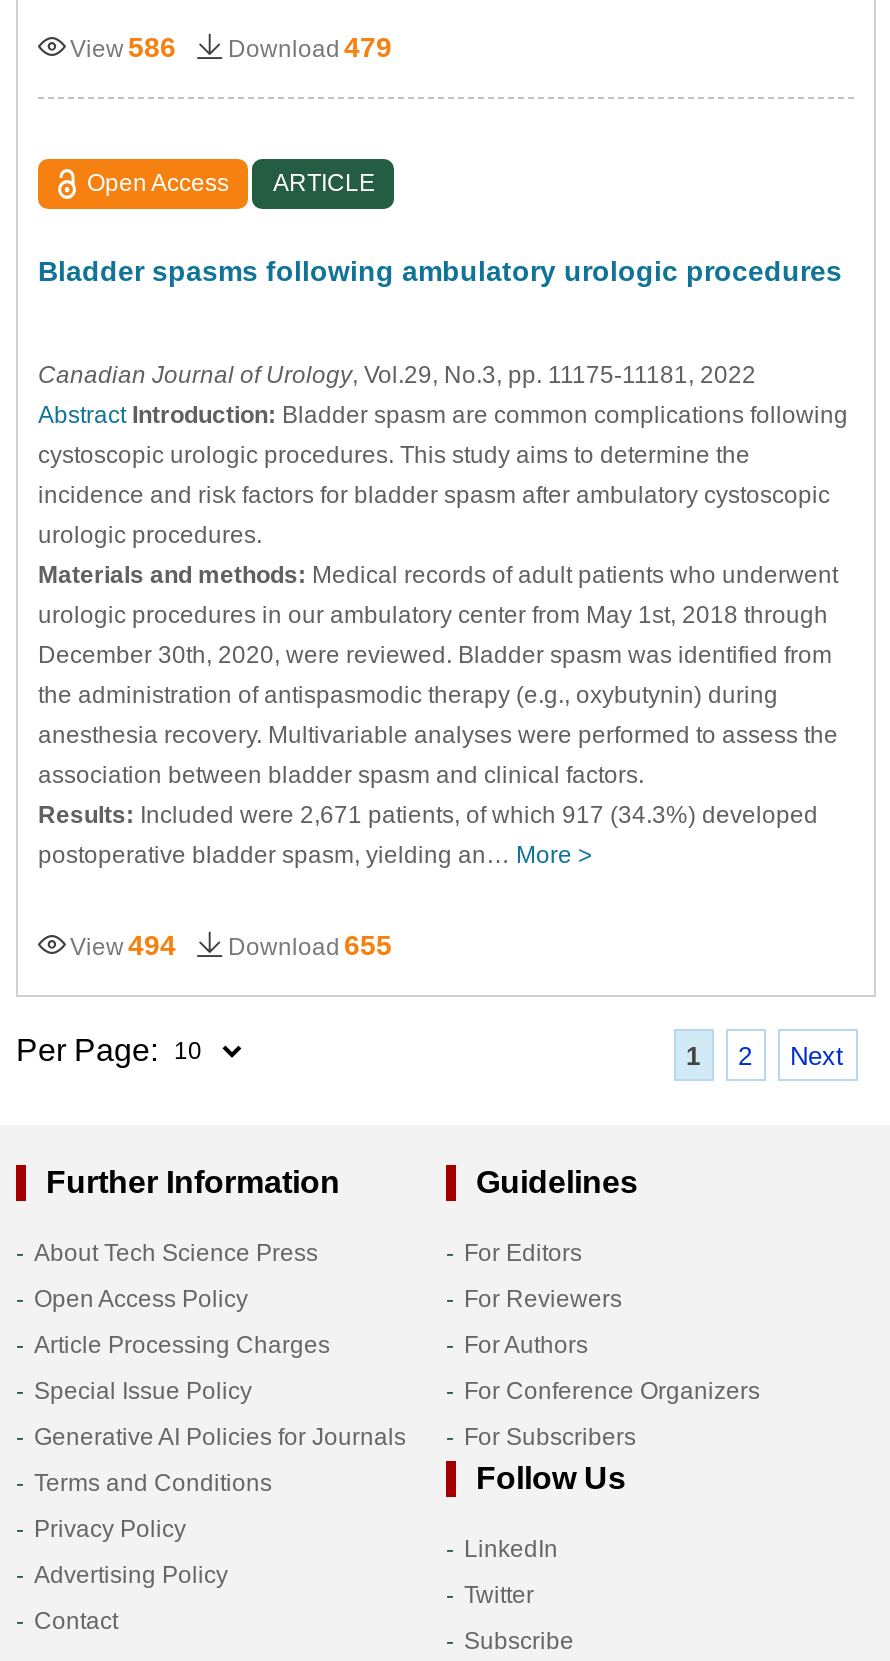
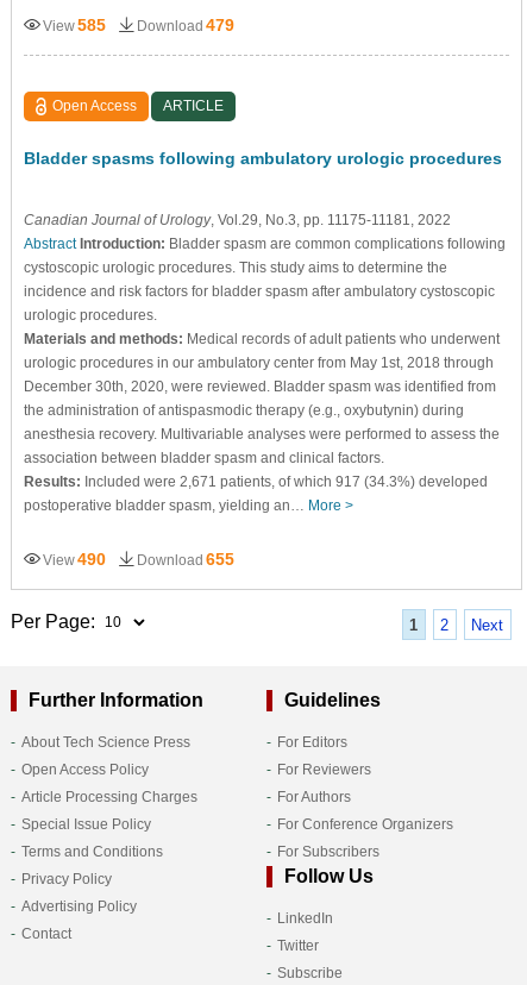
[70,30,392,62] View 586 Download 479 -> [43,15,234,34] View 585 Download 479
[70,928,392,960] View 494 Download 655 -> [43,549,234,568] View 490 Download 655
[34,1422,406,1450] Generative AI Policies for Journals -> none
moved [34,1468,272,1634] -> [21,843,163,942]: Terms and Conditions | Privacy Policy | Advertising Policy | Contact

